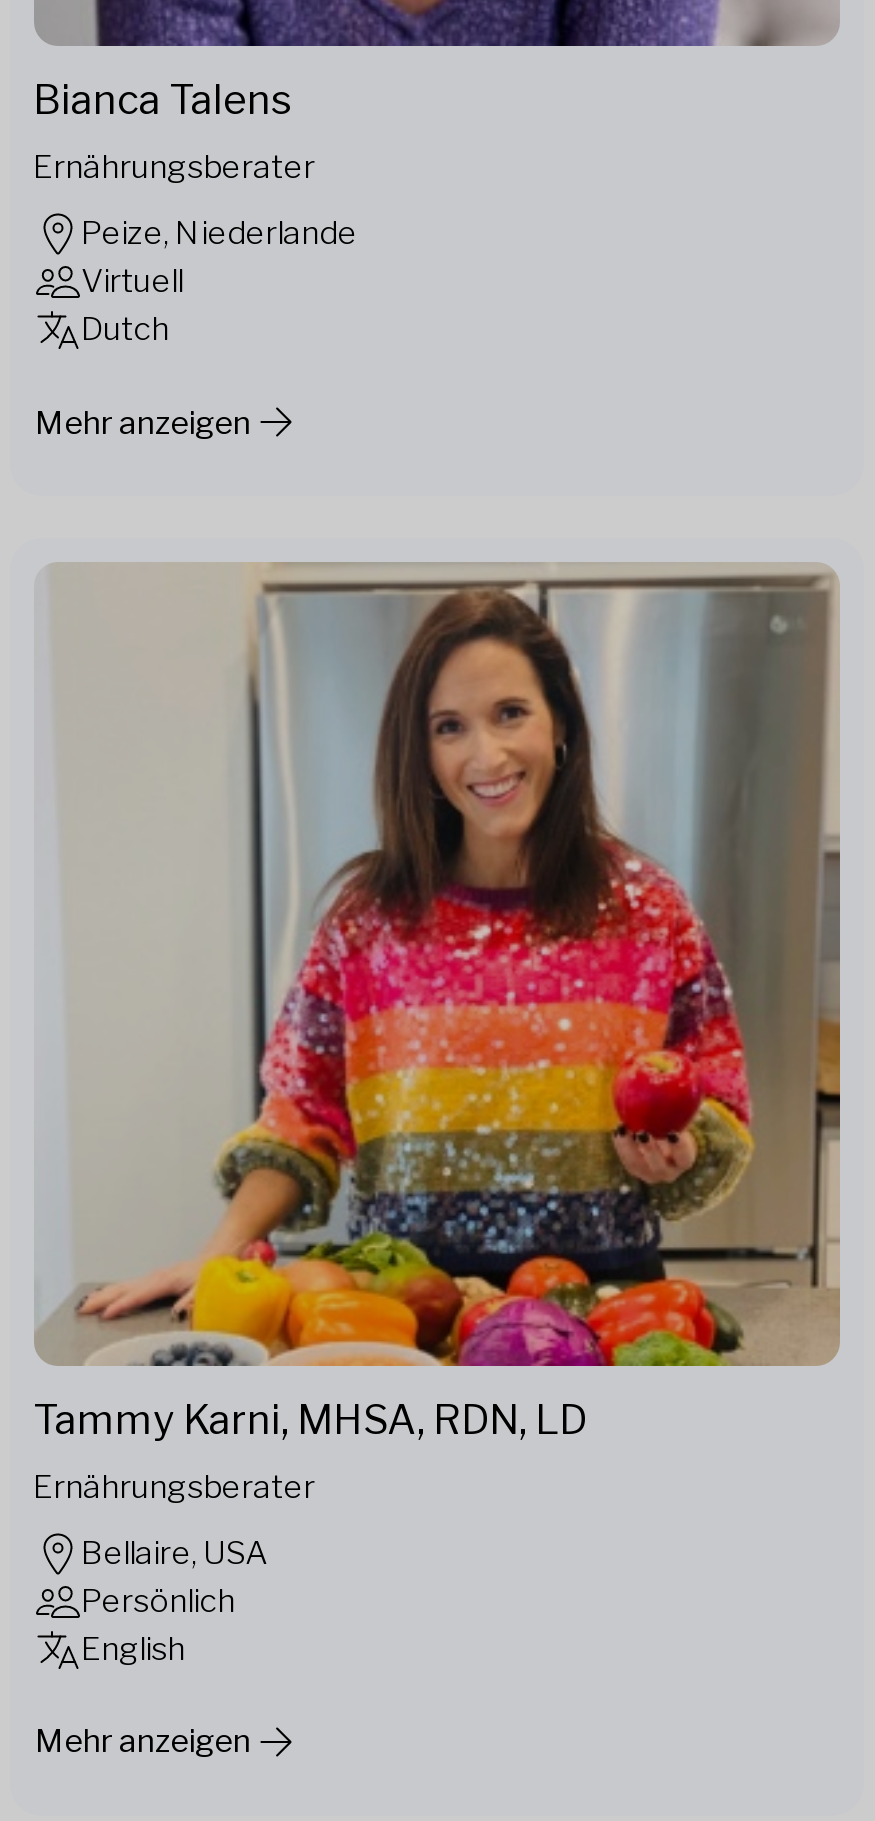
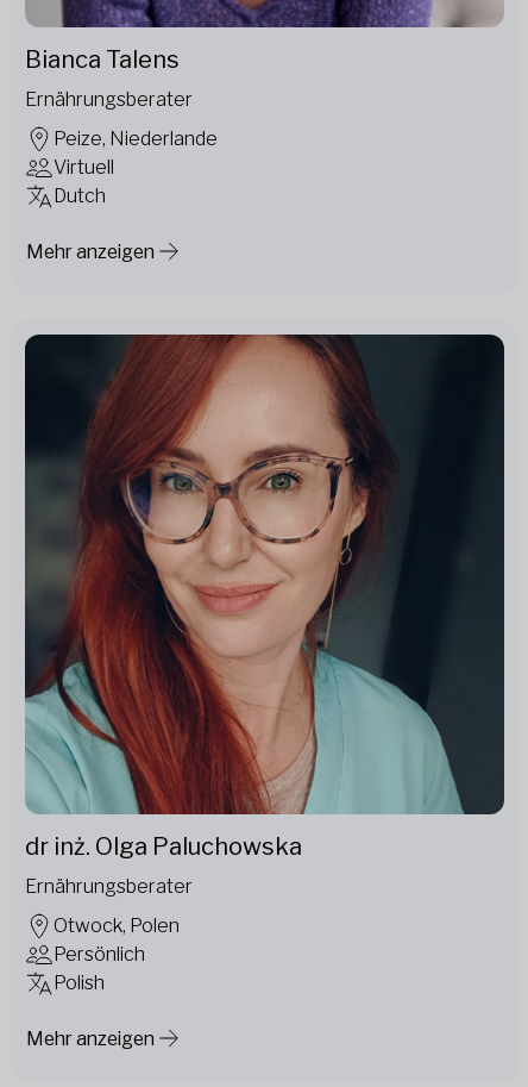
[33,562,842,1444] [image] | Tammy Karni, MHSA, RDN, LD -> [24,333,505,861] [image] | dr inż. Olga Paluchowska
[81,1534,267,1572] Bellaire, USA -> [53,914,179,937] Otwock, Polen
[81,1630,185,1668] English -> [53,972,104,994] Polish

